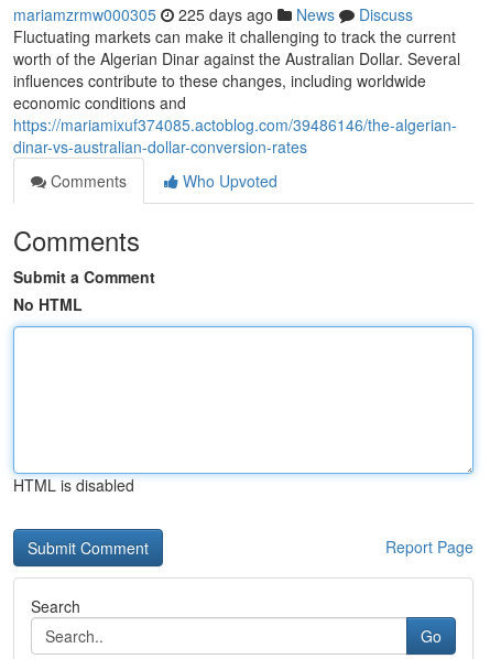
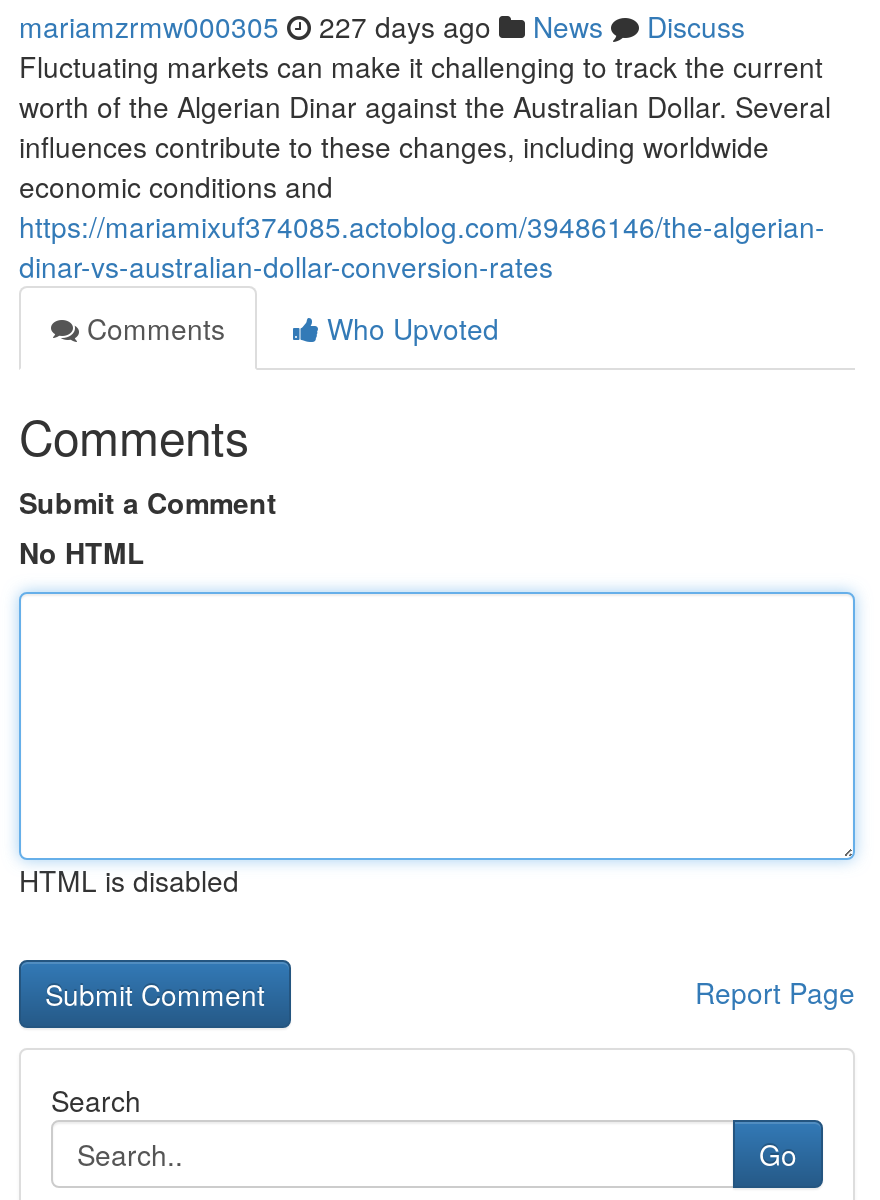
[13,3,413,25] mariamzrmw000305 225 days ago News Discuss -> [19,6,745,46] mariamzrmw000305 227 days ago News Discuss

